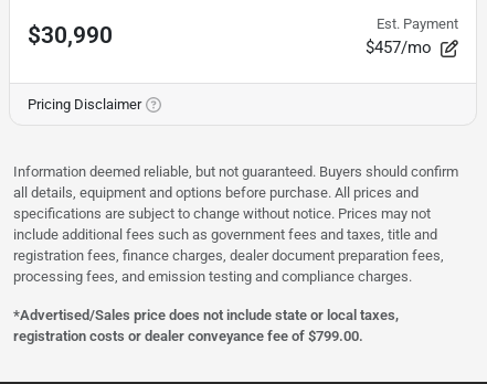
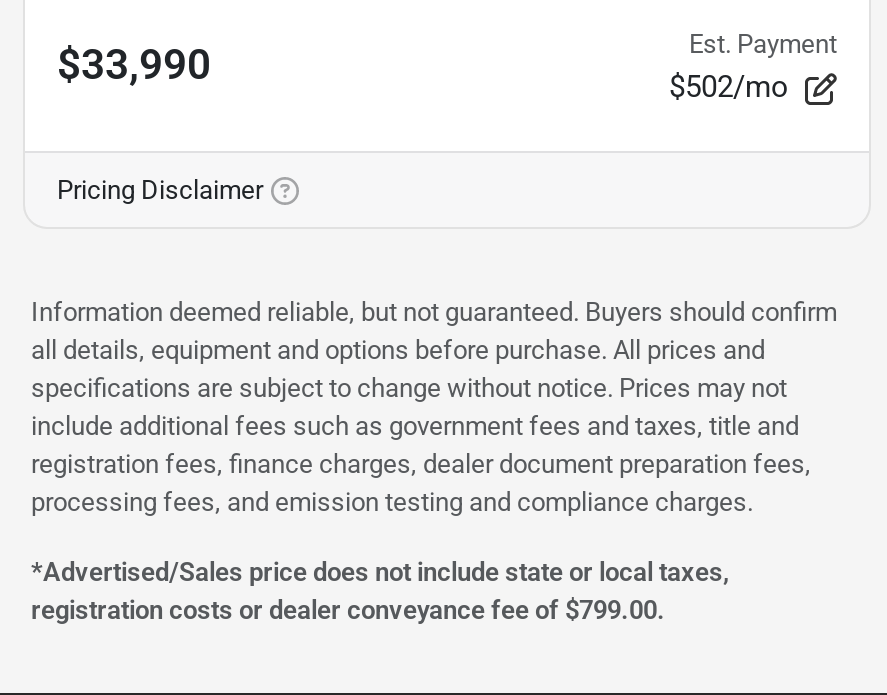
[28,22,113,48] $30,990 -> [57,40,211,88] $33,990
[366,38,432,57] $457/mo -> [669,69,789,105] $502/mo

